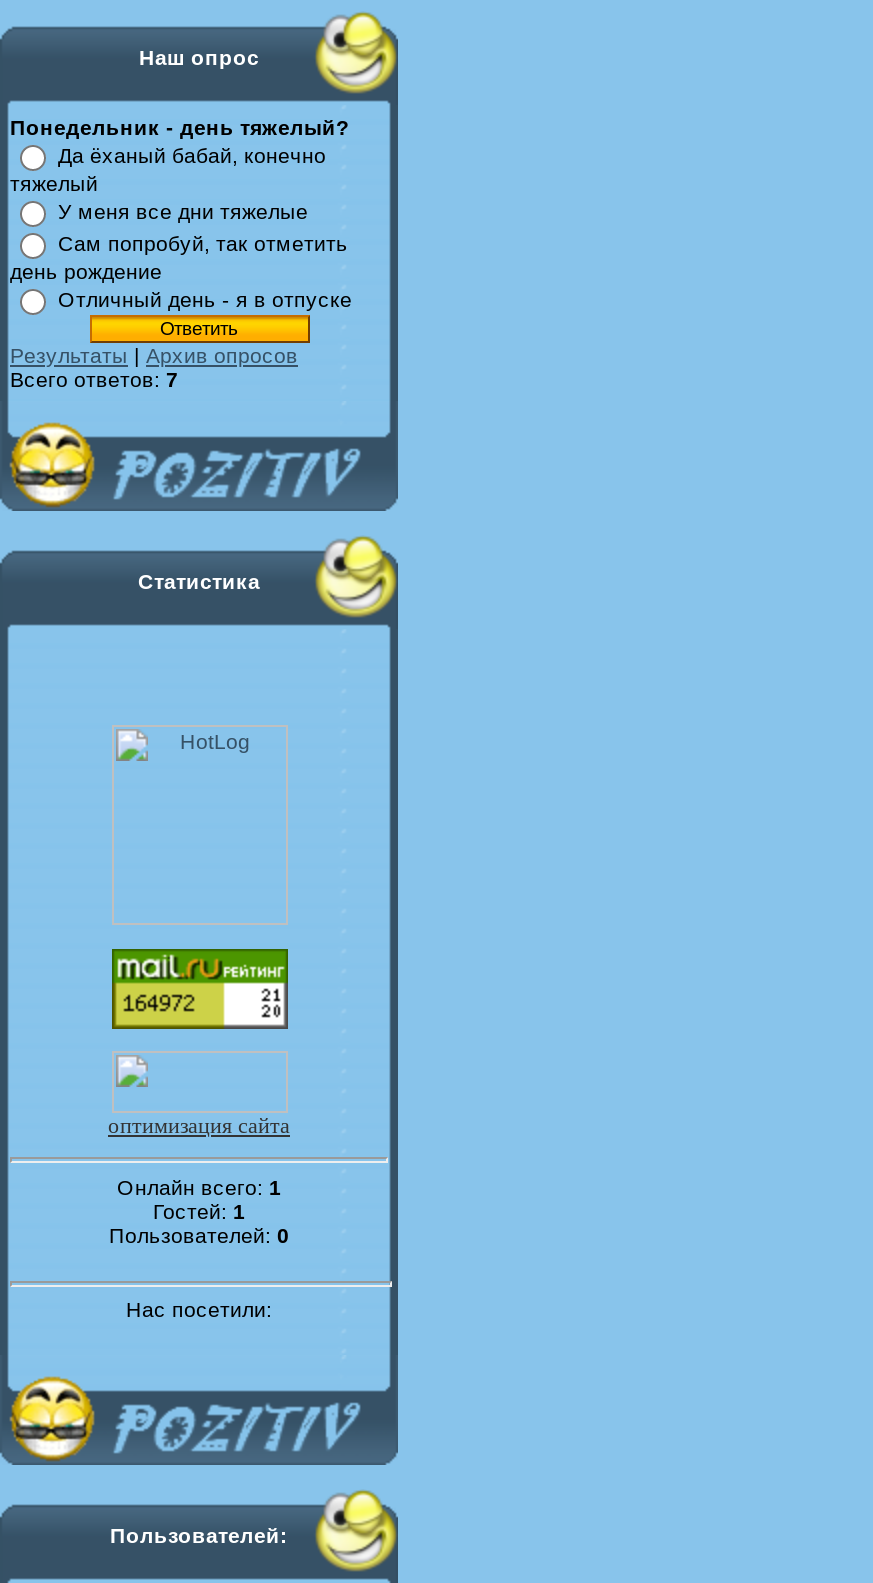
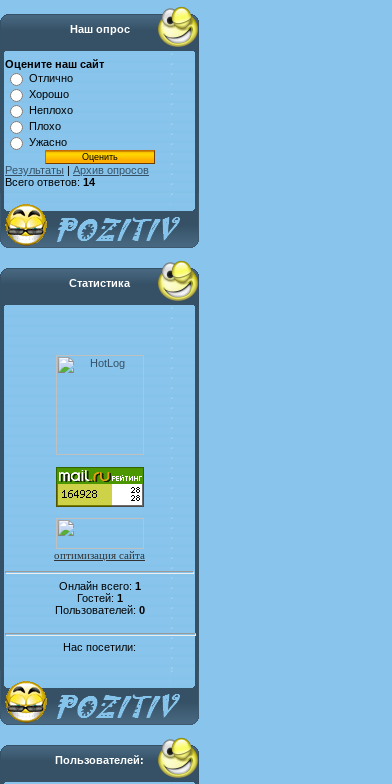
[10,115,352,311] Понедельник - день тяжелый? | Да ёханый бабай, конечно | тяжелый | У меня все дни тяжелые | Сам попробуй, так отметить | день рождение | Отличный день - я в отпуске -> [5,58,104,148] Оцените наш сайт | Отлично | Хорошо | Неплохо | Плохо | Ужасно
[10,367,178,391] Всего ответов:7 -> [5,176,95,188] Всего ответов:14

